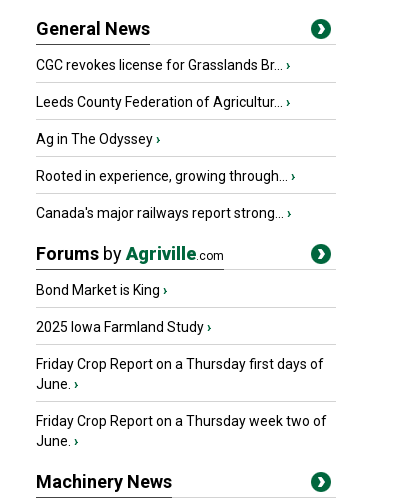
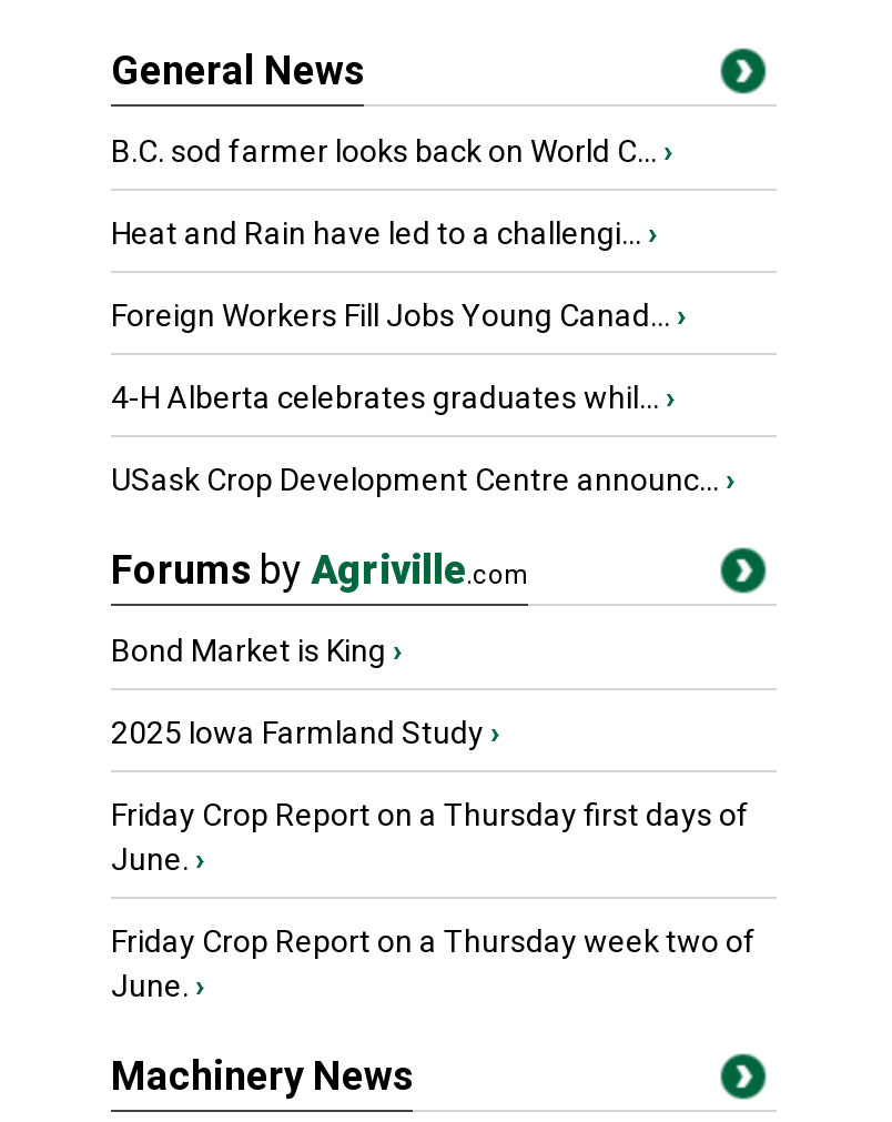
[36,57,290,73] CGC revokes license for Grasslands Br... › -> [111,133,672,169] B.C. sod farmer looks back on World C... ›
[36,94,290,110] Leeds County Federation of Agricultur... › -> [111,215,657,251] Heat and Rain have led to a challengi... ›
[36,131,160,147] Ag in The Odyssey › -> [111,297,686,333] Foreign Workers Fill Jobs Young Canad... ›
[36,168,295,184] Rooted in experience, growing through... › -> [111,380,675,415] 4-H Alberta celebrates graduates whil... ›
[36,205,291,221] Canada's major railways report strong... › -> [111,462,734,497] USask Crop Development Centre announc... ›

